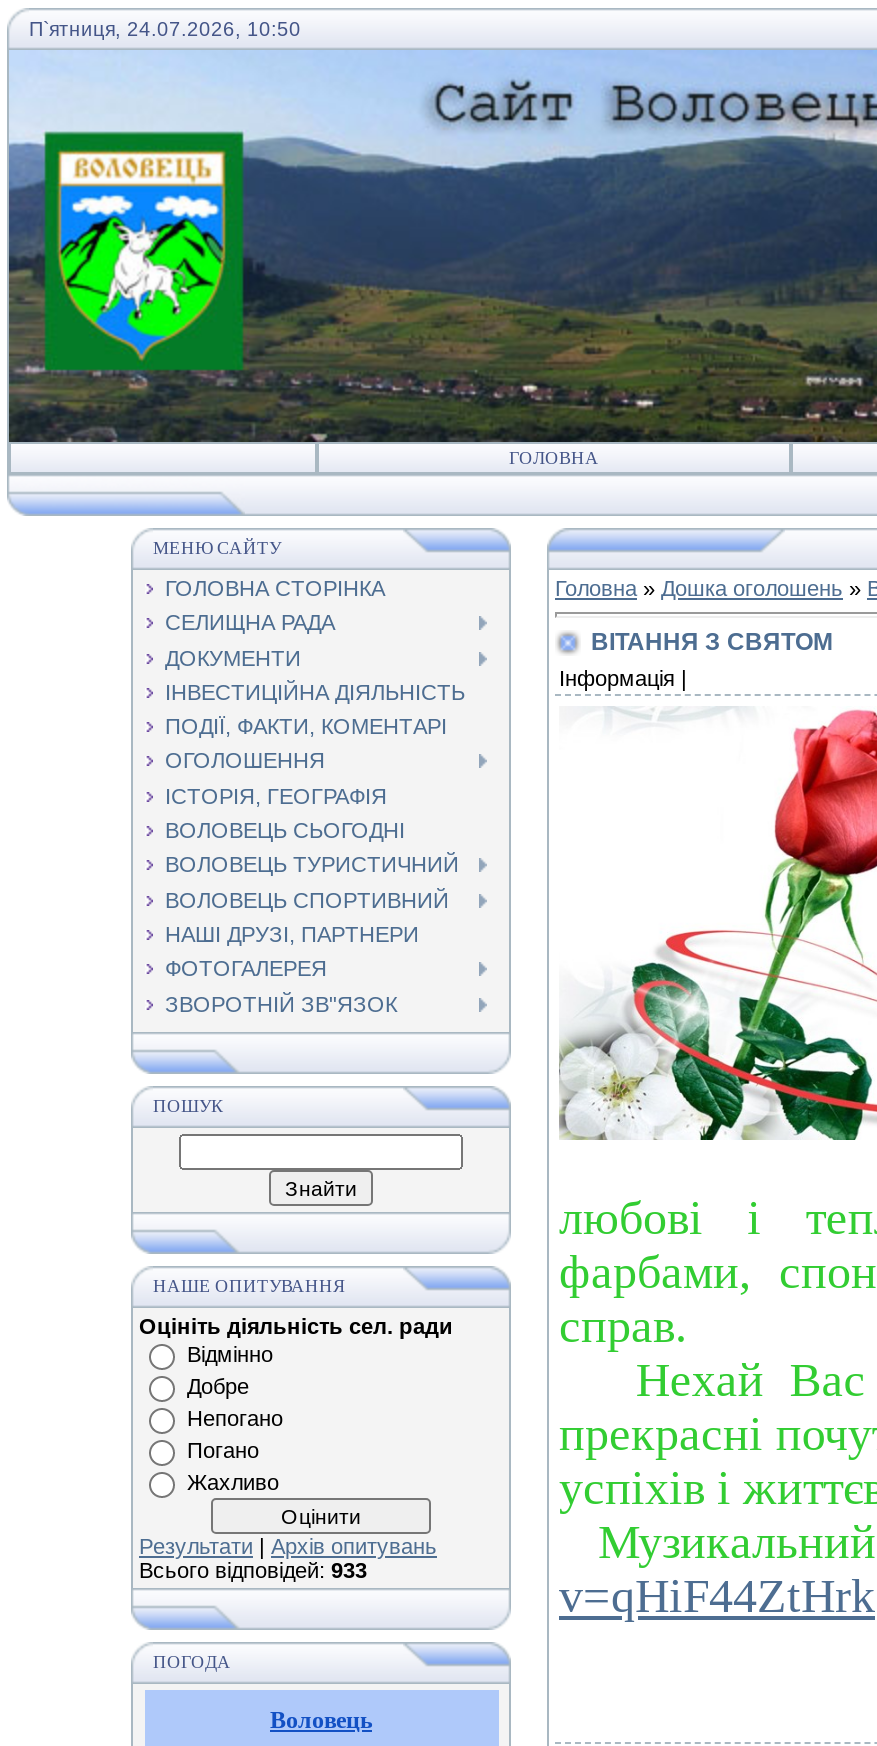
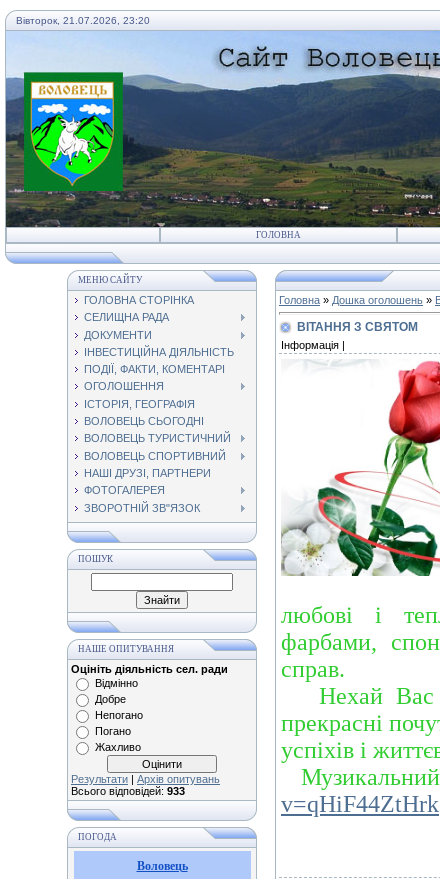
[29,18,301,40] П`ятниця, 24.07.2026, 10:50 -> [16,15,150,26] Вівторок, 21.07.2026, 23:20

